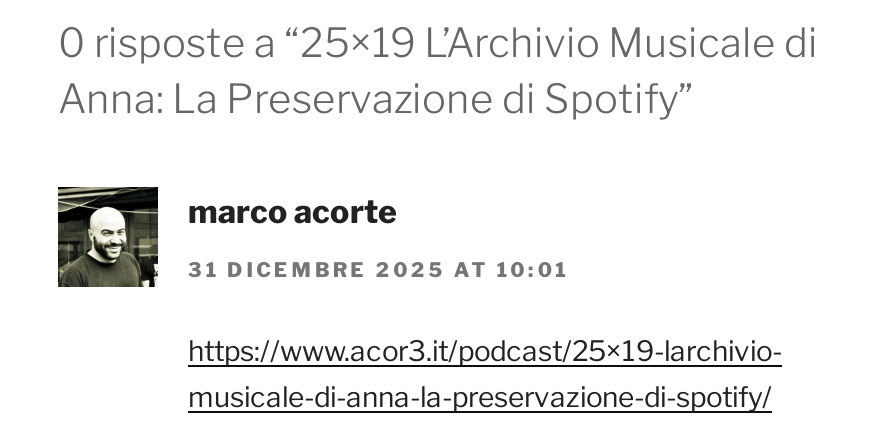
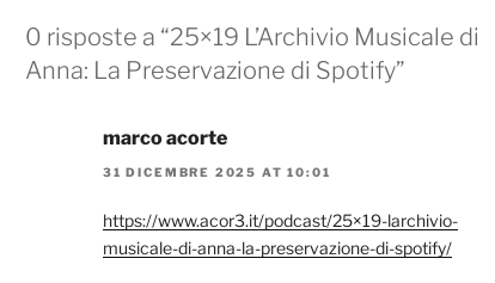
[56,185,160,289] [image] -> none

